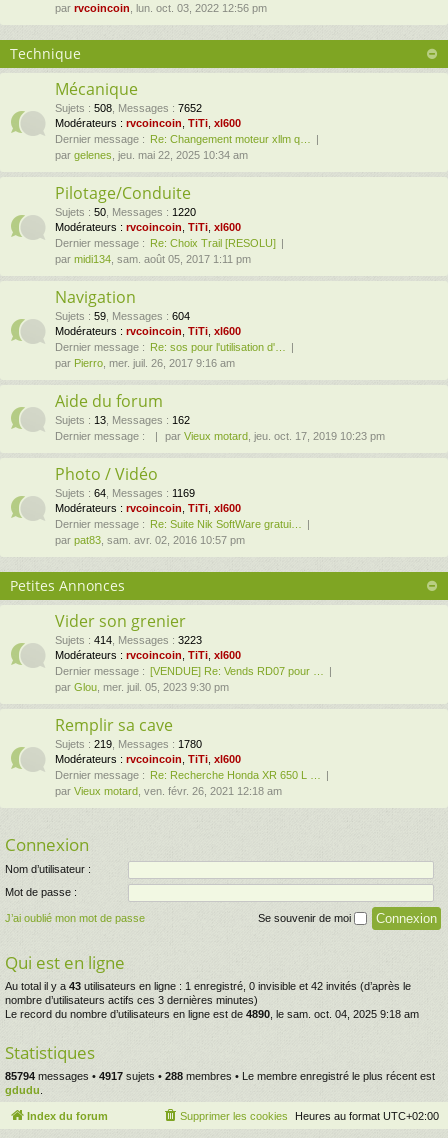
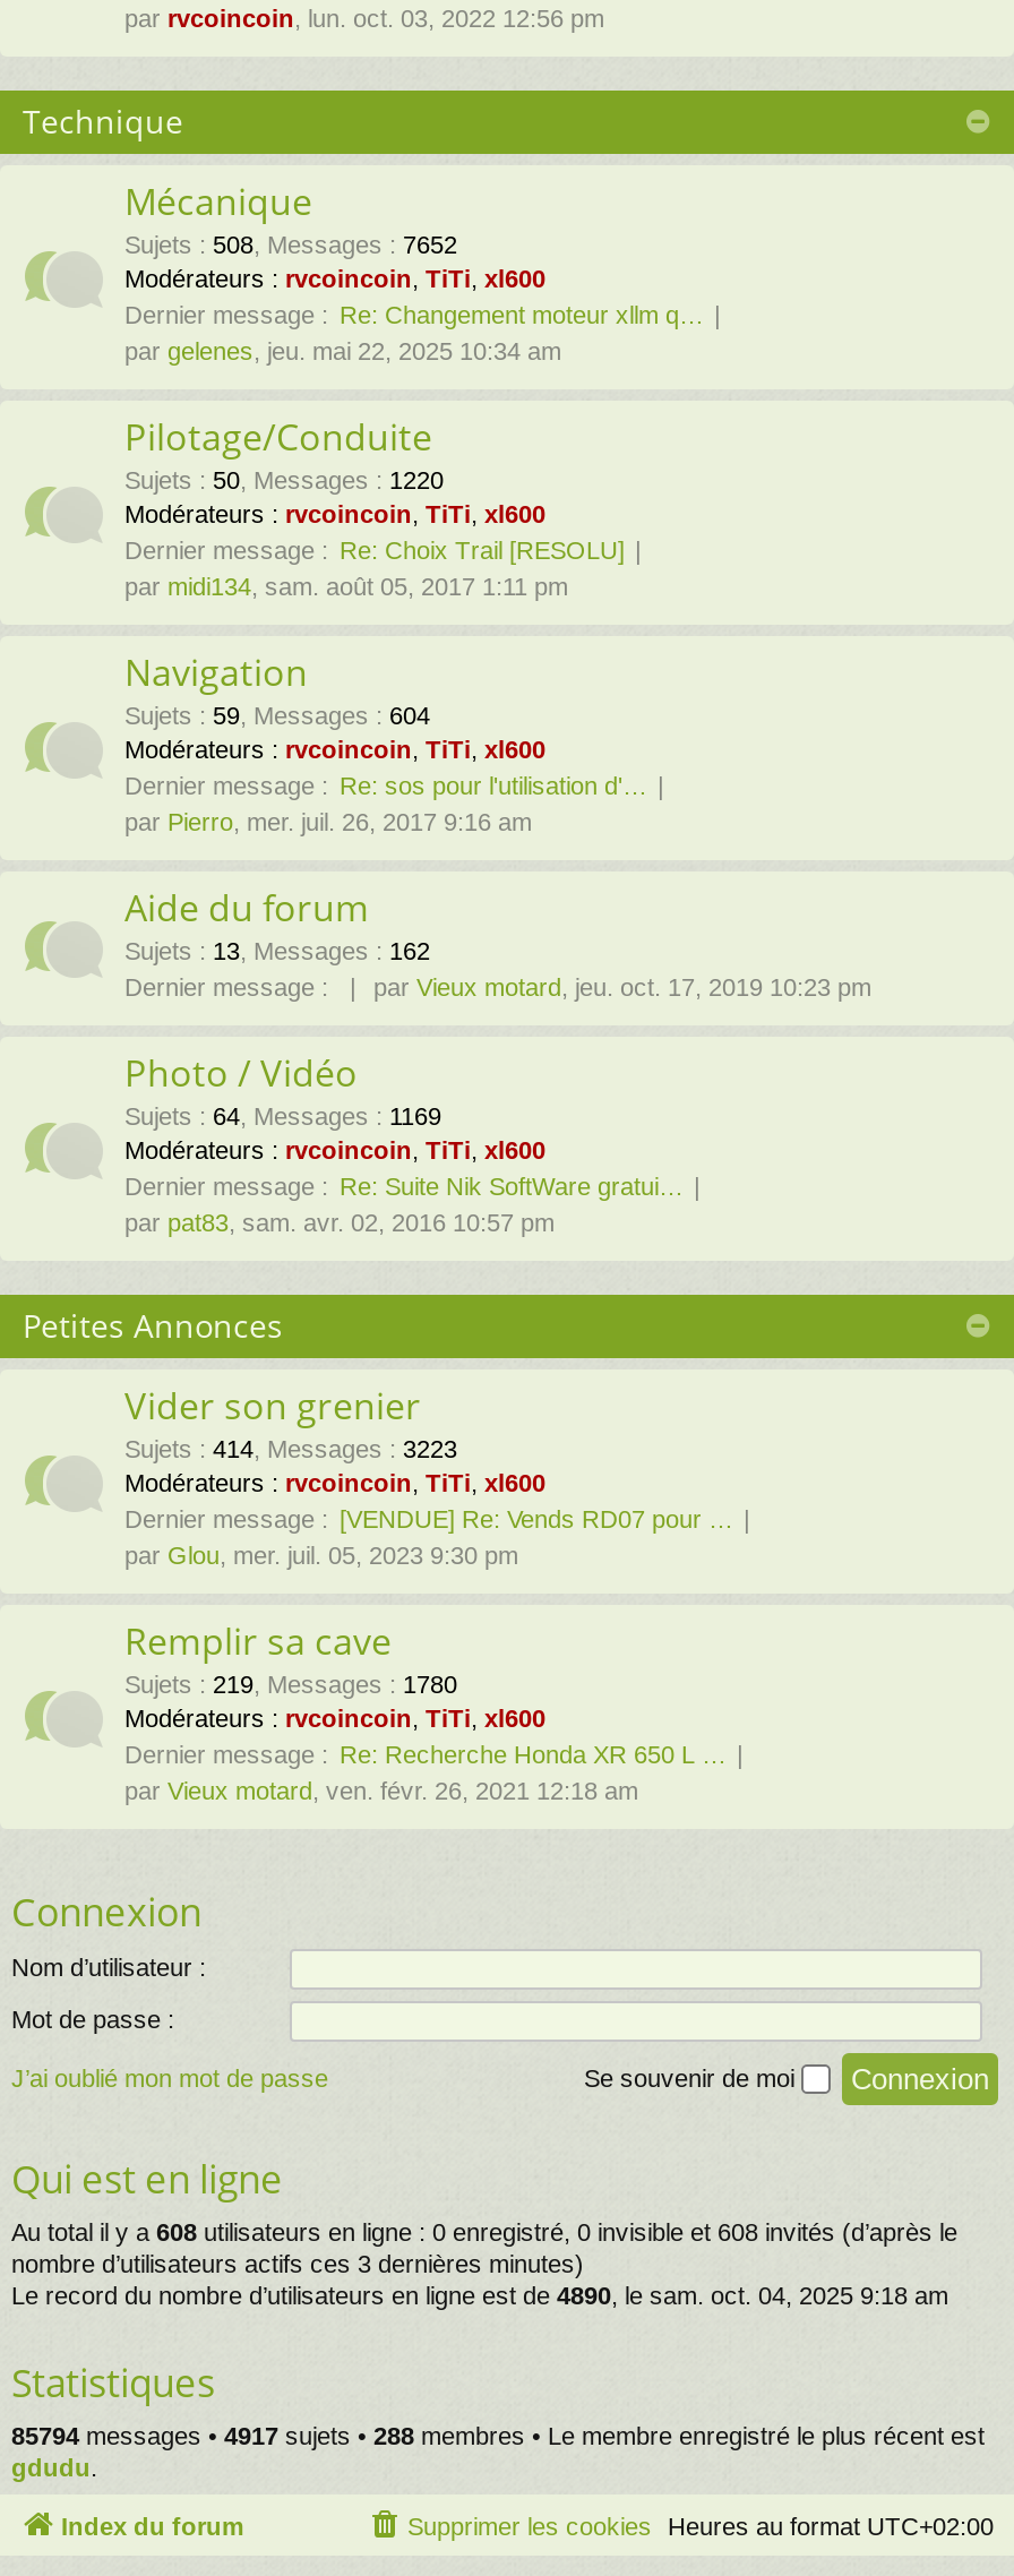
[5,980,411,992] Au total il y a 43 utilisateurs en ligne : 1 enregistré, 0 invisible et 42 invités (d’après le -> [11,2217,957,2245] Au total il y a 608 utilisateurs en ligne : 0 enregistré, 0 invisible et 608 invités (d’après le

